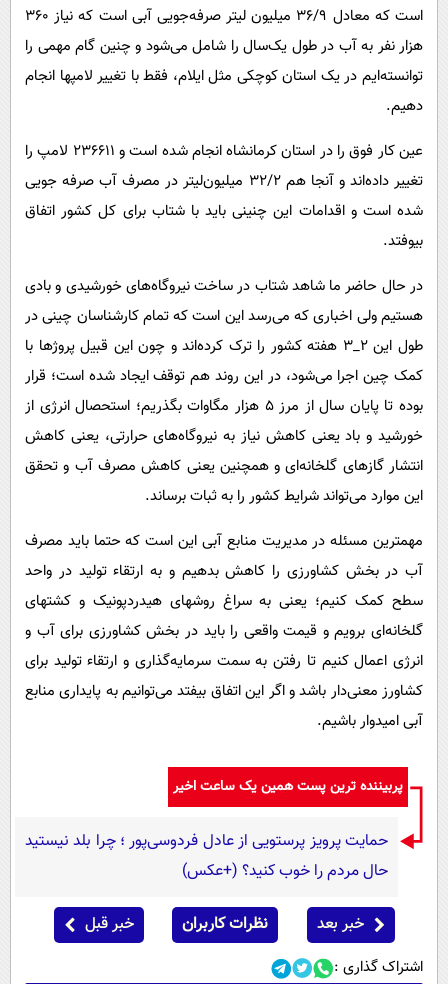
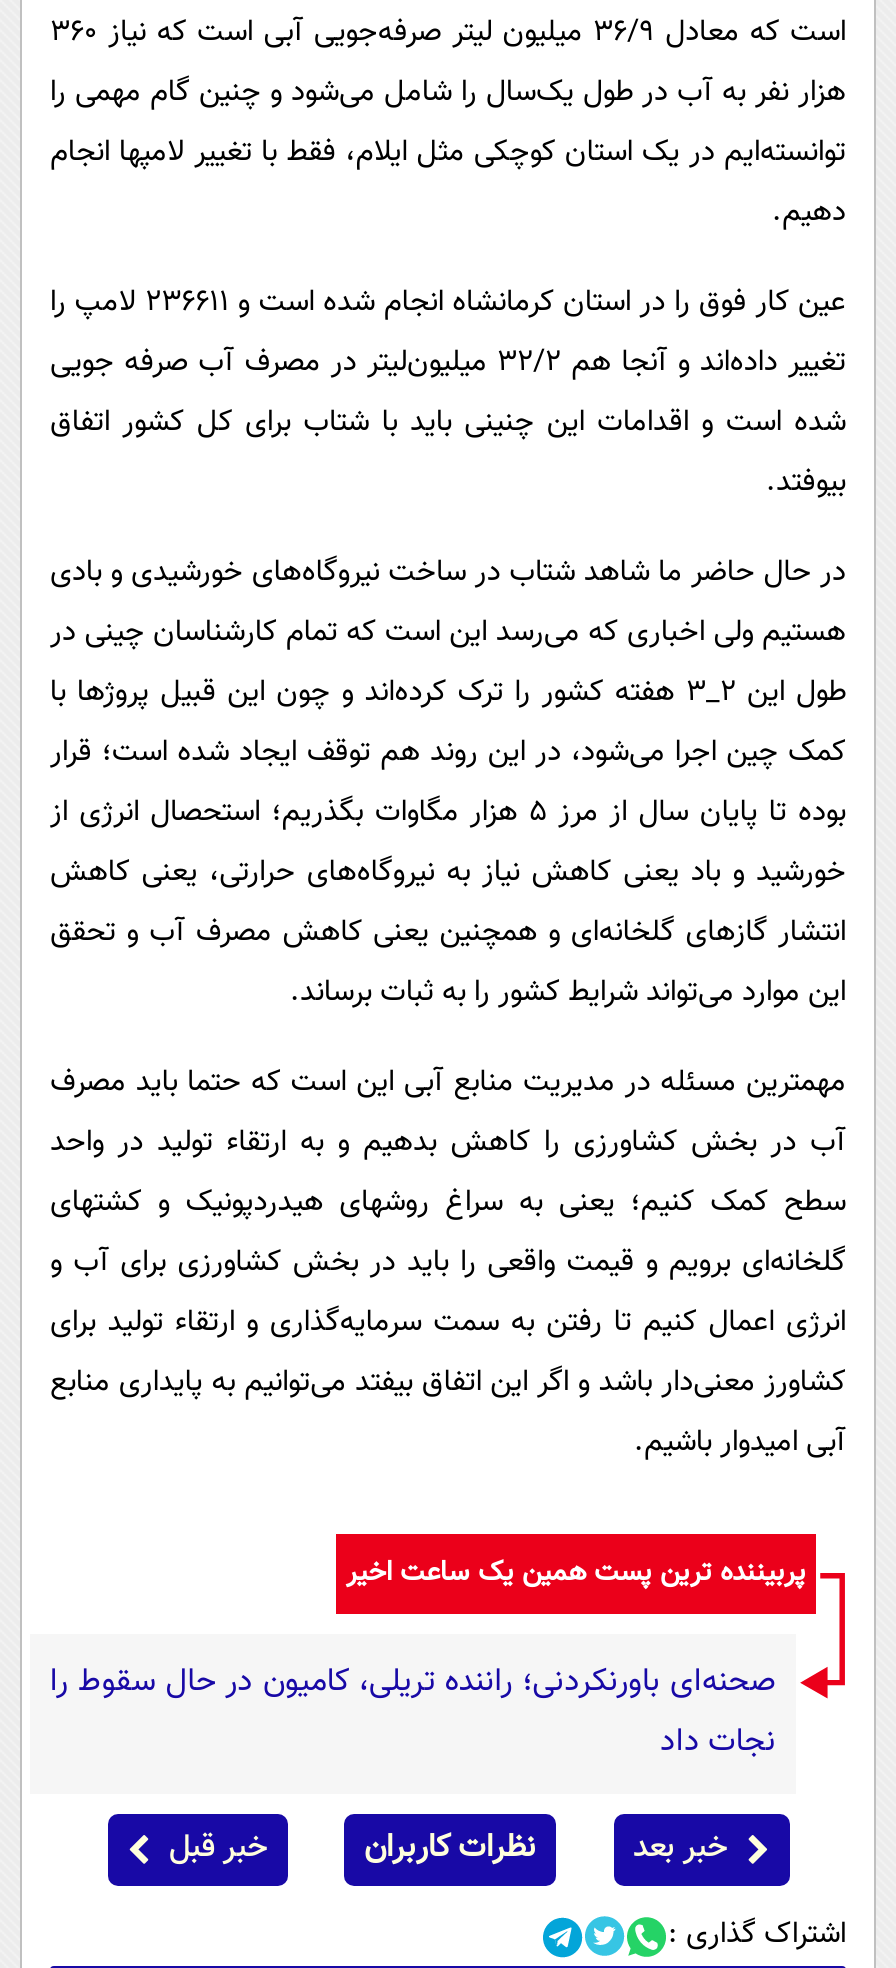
[25,829,388,884] حمایت پرویز پرستویی از عادل فردوسی‌پور ؛ چرا بلد نیستید | حال مردم را خوب کنید؟ (+عکس) -> [50,1659,776,1769] صحنه‌ای باورنکردنی؛ راننده تریلی، کامیون در حال سقوط را | نجات داد

